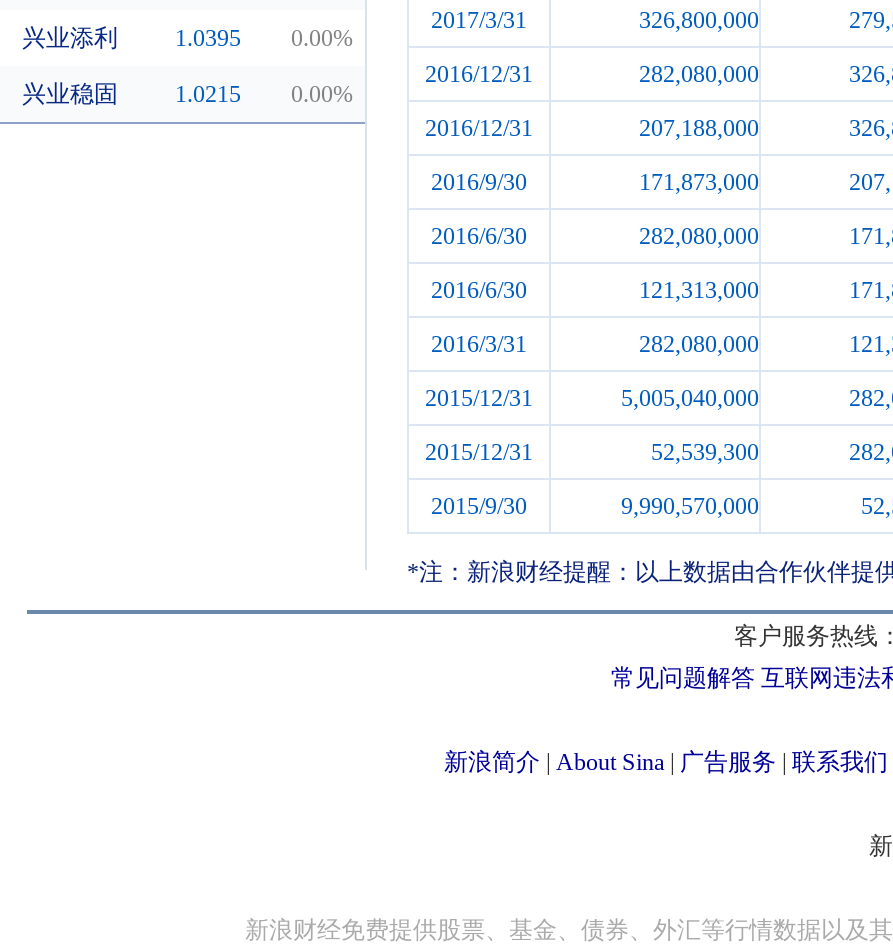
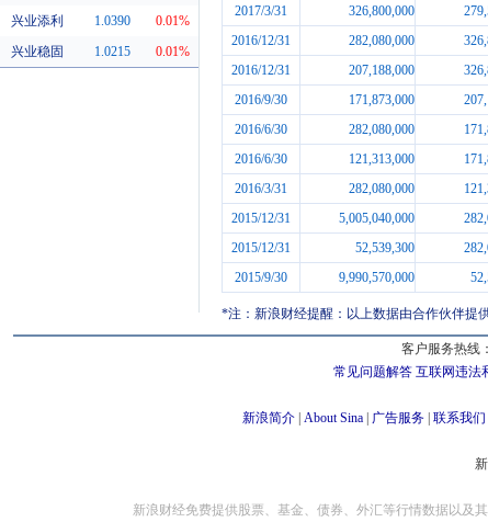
[175,24,241,52] 1.0395 -> [94,13,130,29] 1.0390
[291,24,353,52] 0.00% -> [156,13,190,29] 0.01%
[175,80,353,108] 1.0215 0.00% -> [94,44,190,59] 1.0215 0.01%

